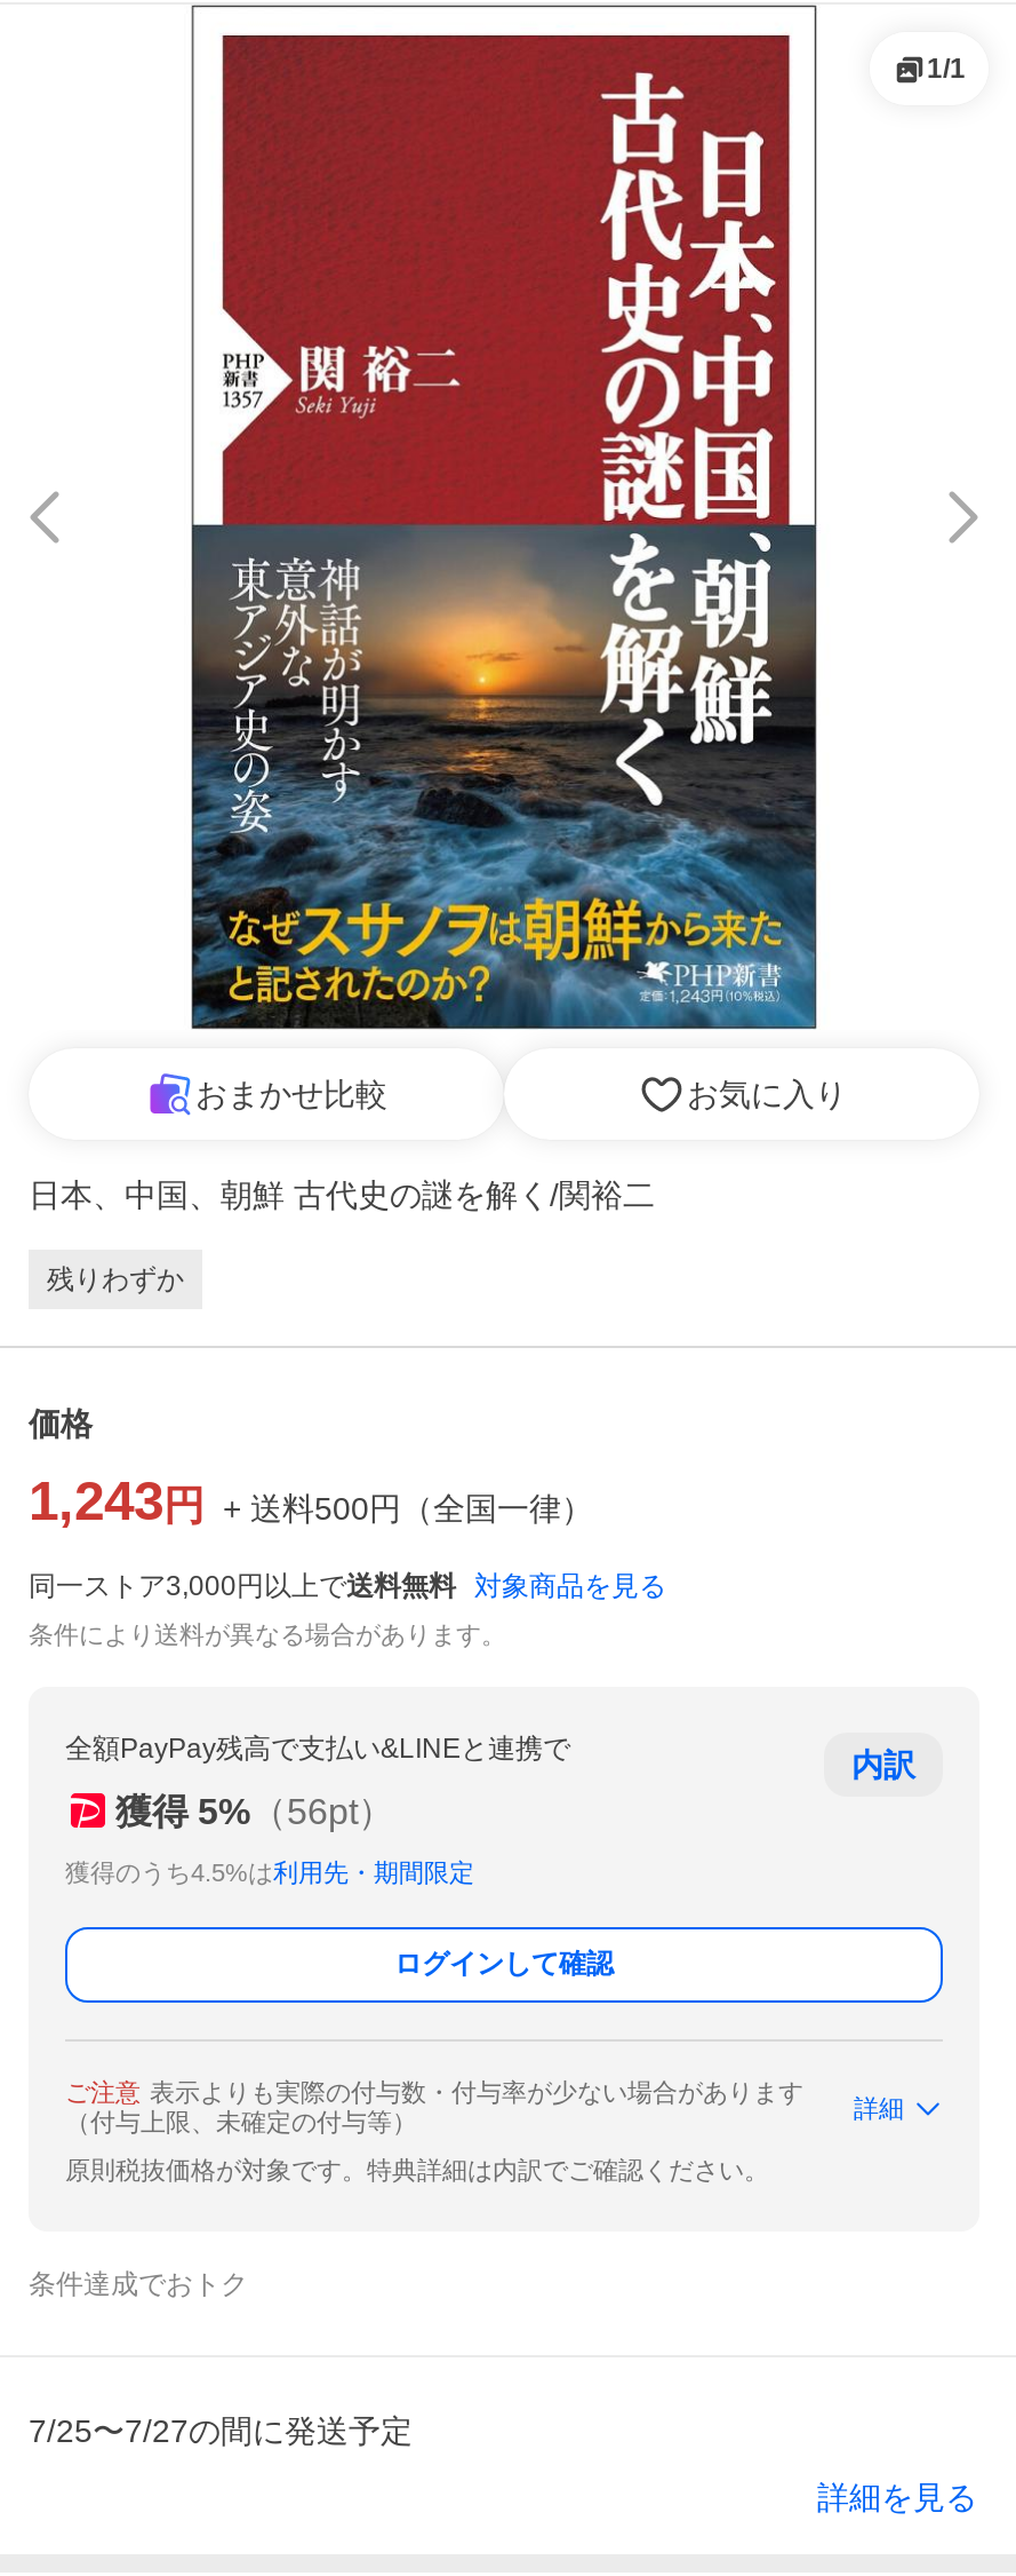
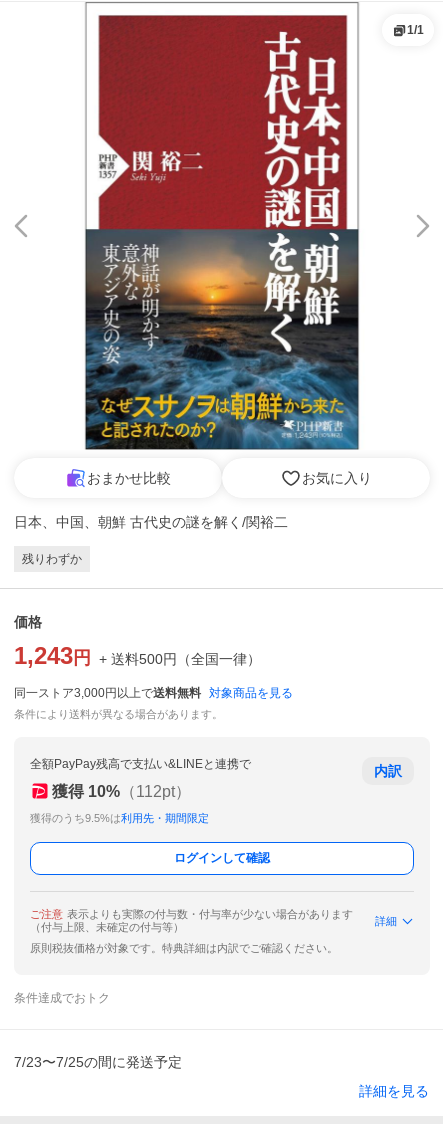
[115,1791,394,1830] 獲得 5%（56pt） -> [52,782,191,799] 獲得 10%（112pt）
[65,1858,474,1886] 獲得のうち4.5%は利用先・期間限定 -> [30,812,209,824] 獲得のうち9.5%は利用先・期間限定
[29,2412,413,2449] 7/25〜7/27の間に発送予定 -> [14,1054,182,1070] 7/23〜7/25の間に発送予定

